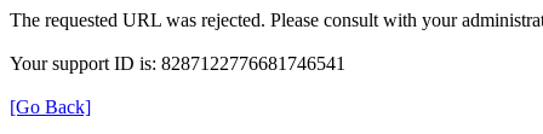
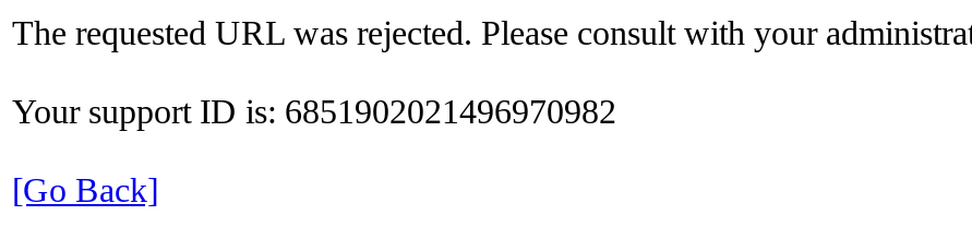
[10,53,345,74] Your support ID is: 8287122776681746541 -> [12,93,616,130] Your support ID is: 6851902021496970982

